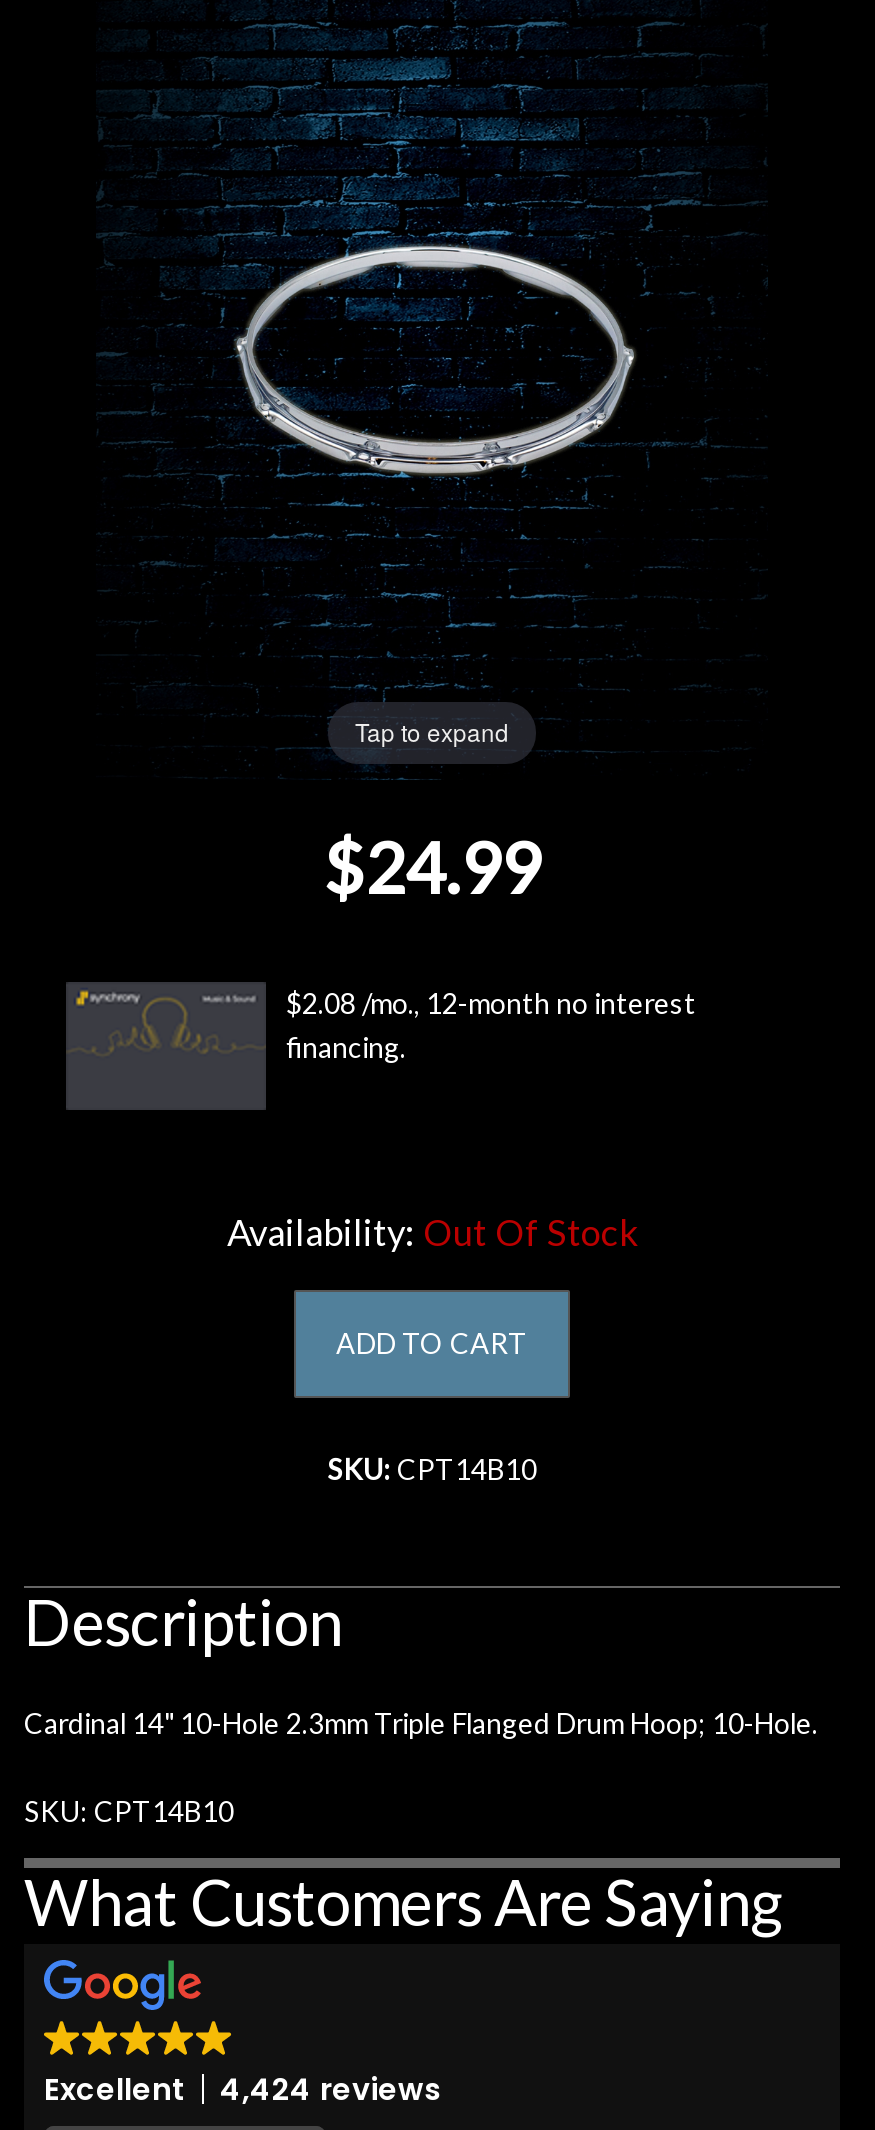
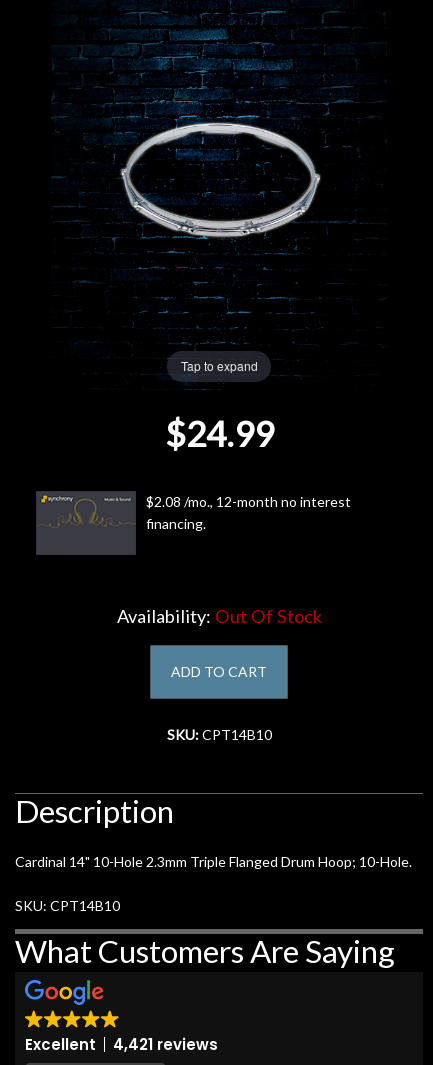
[44,2068,442,2110] Excellent 4,424 reviews -> [25,1034,218,1055] Excellent 4,421 reviews

